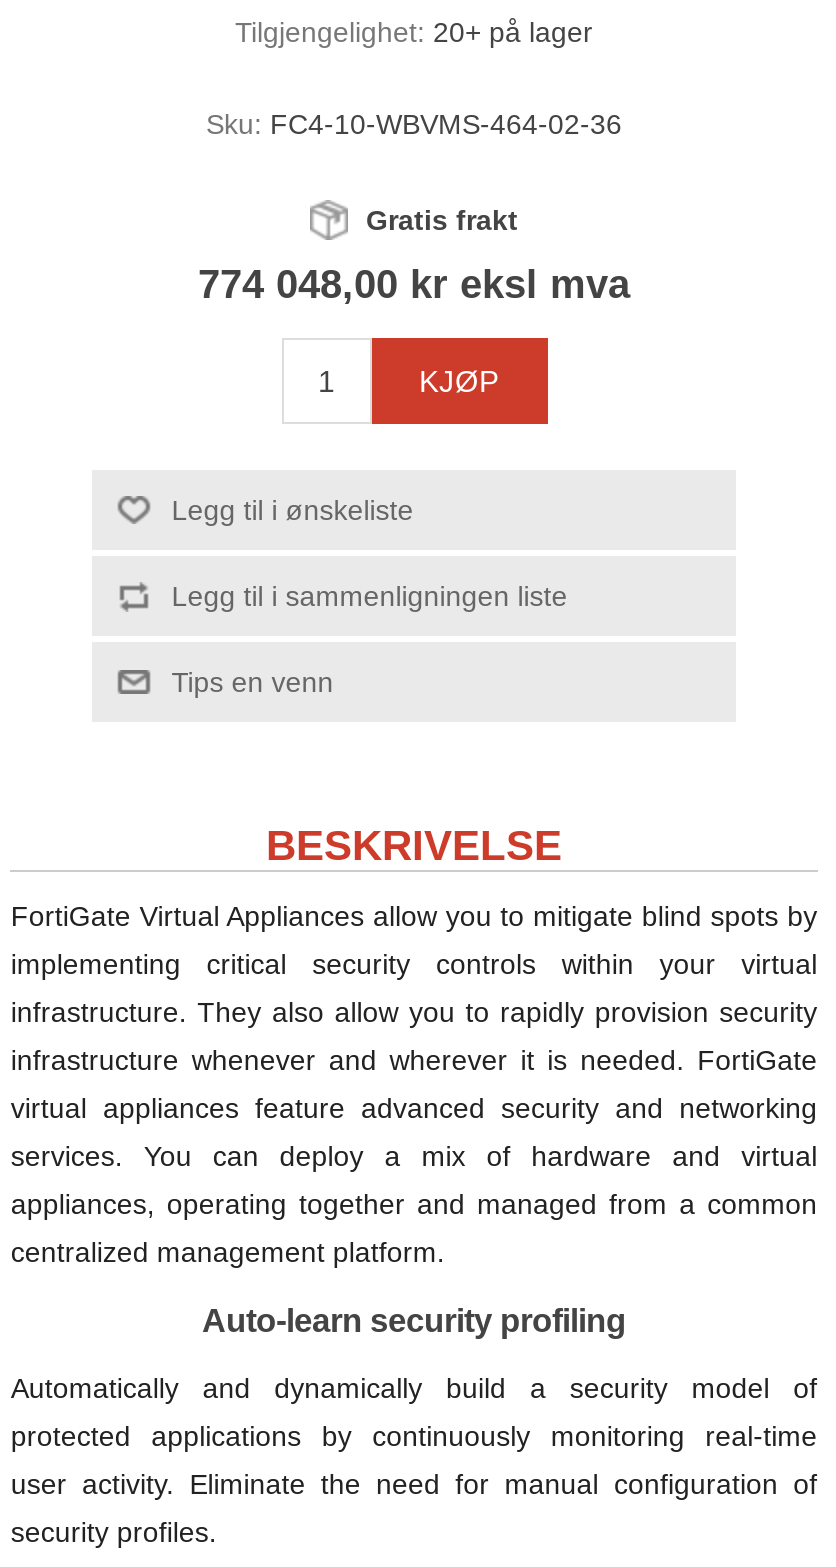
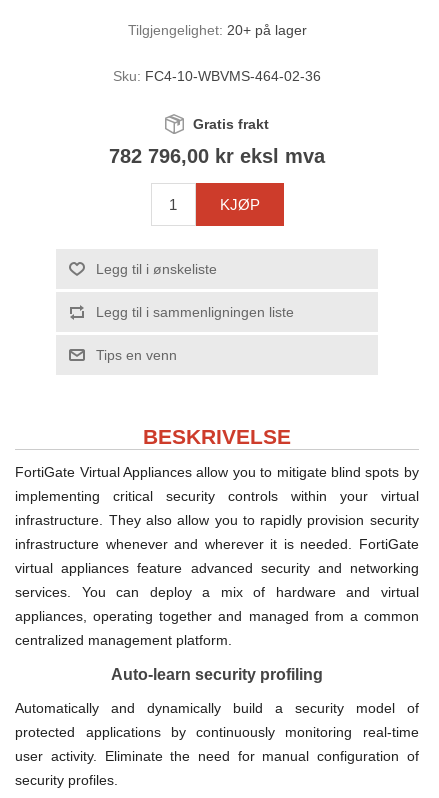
[198,262,630,306] 774 048,00 kr eksl mva -> [109,145,325,167] 782 796,00 kr eksl mva

